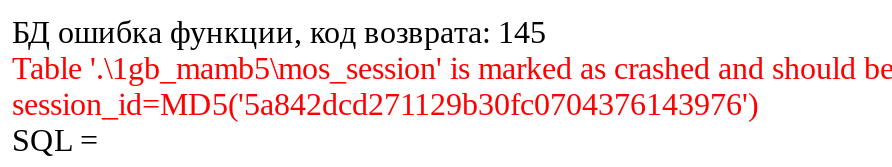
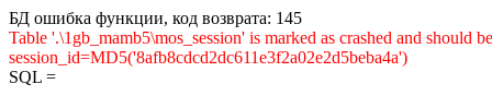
[12,87,758,121] session_id=MD5('5a842dcd271129b30fc0704376143976') -> [9,48,407,67] session_id=MD5('8afb8cdcd2dc611e3f2a02e2d5beba4a')

